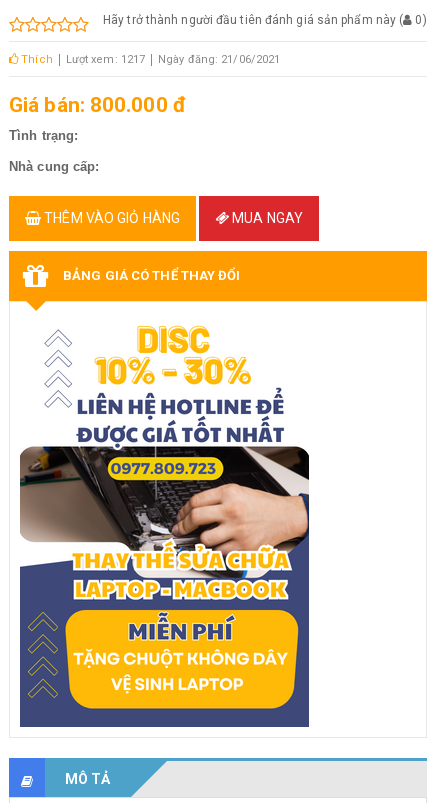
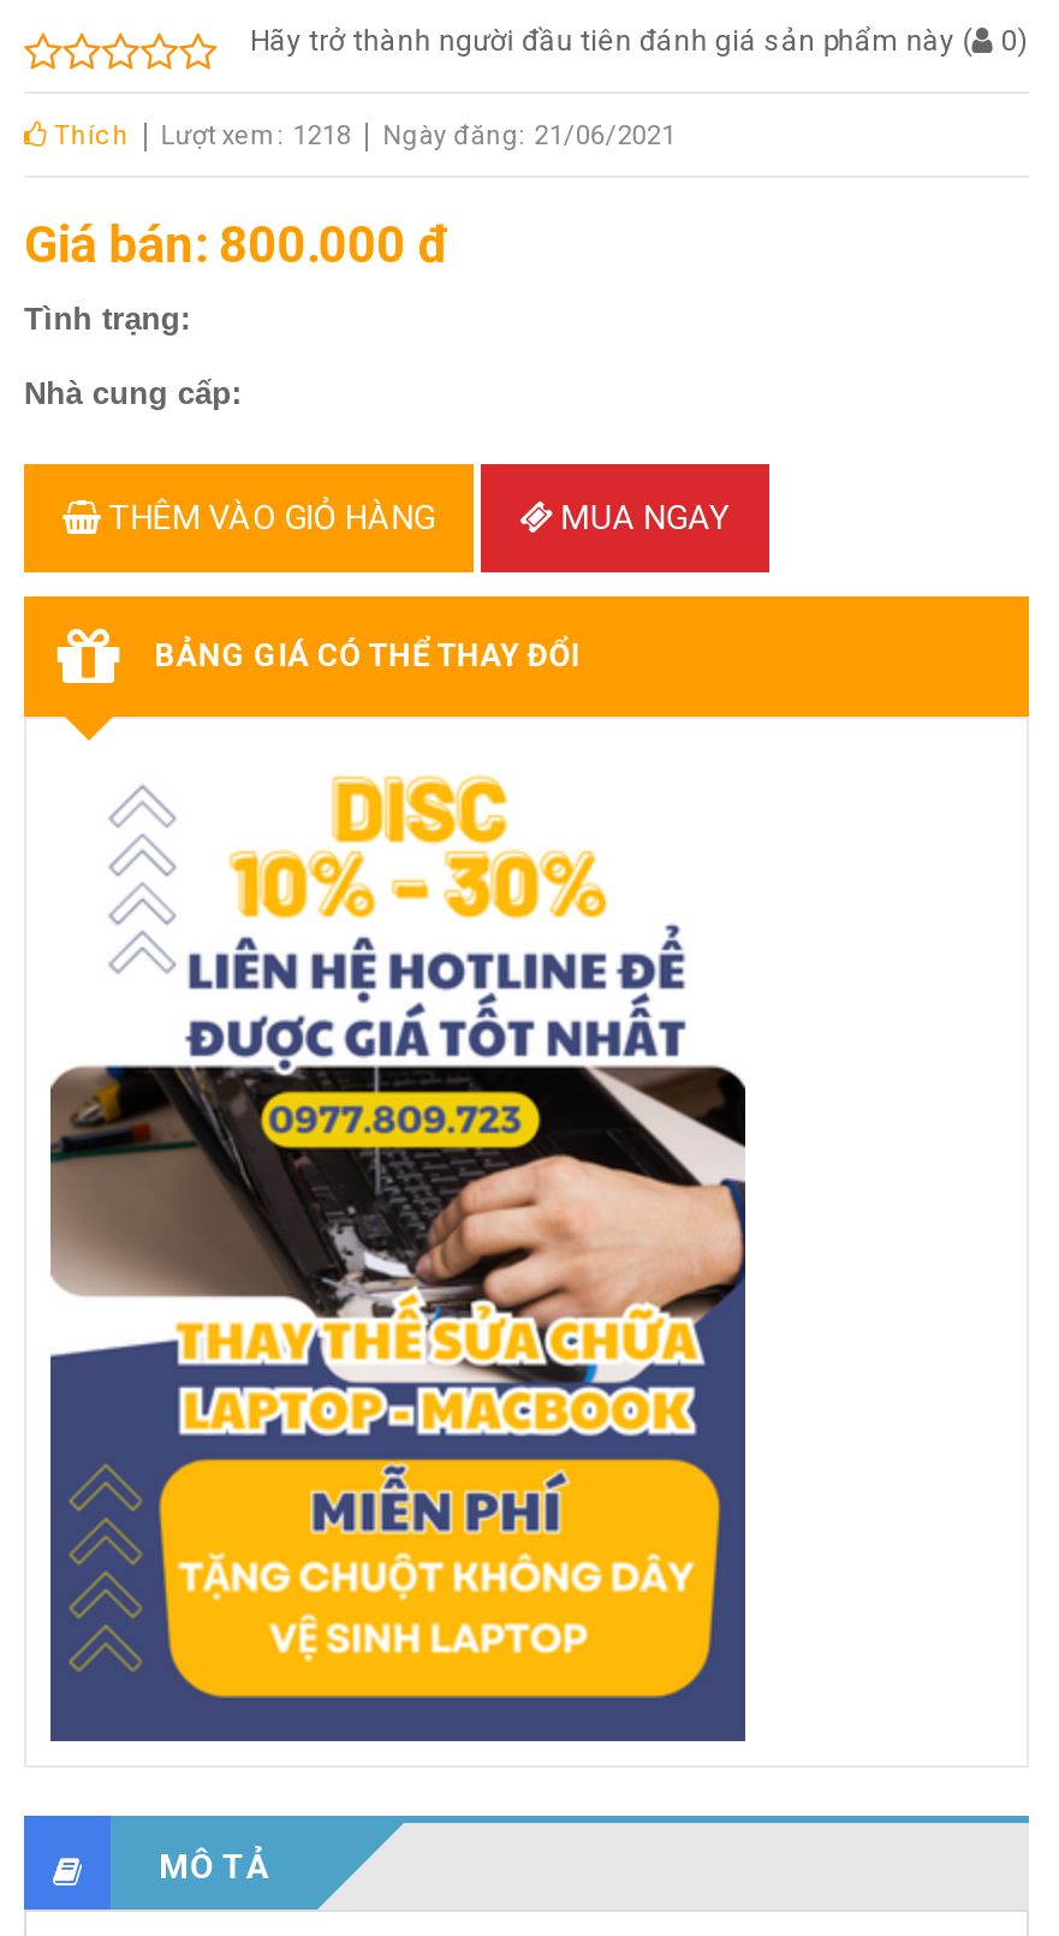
[18,53,280,66] Thích Lượt xem: 1217 Ngày đăng: 21/06/2021 -> [46,121,676,152] Thích Lượt xem: 1218 Ngày đăng: 21/06/2021

